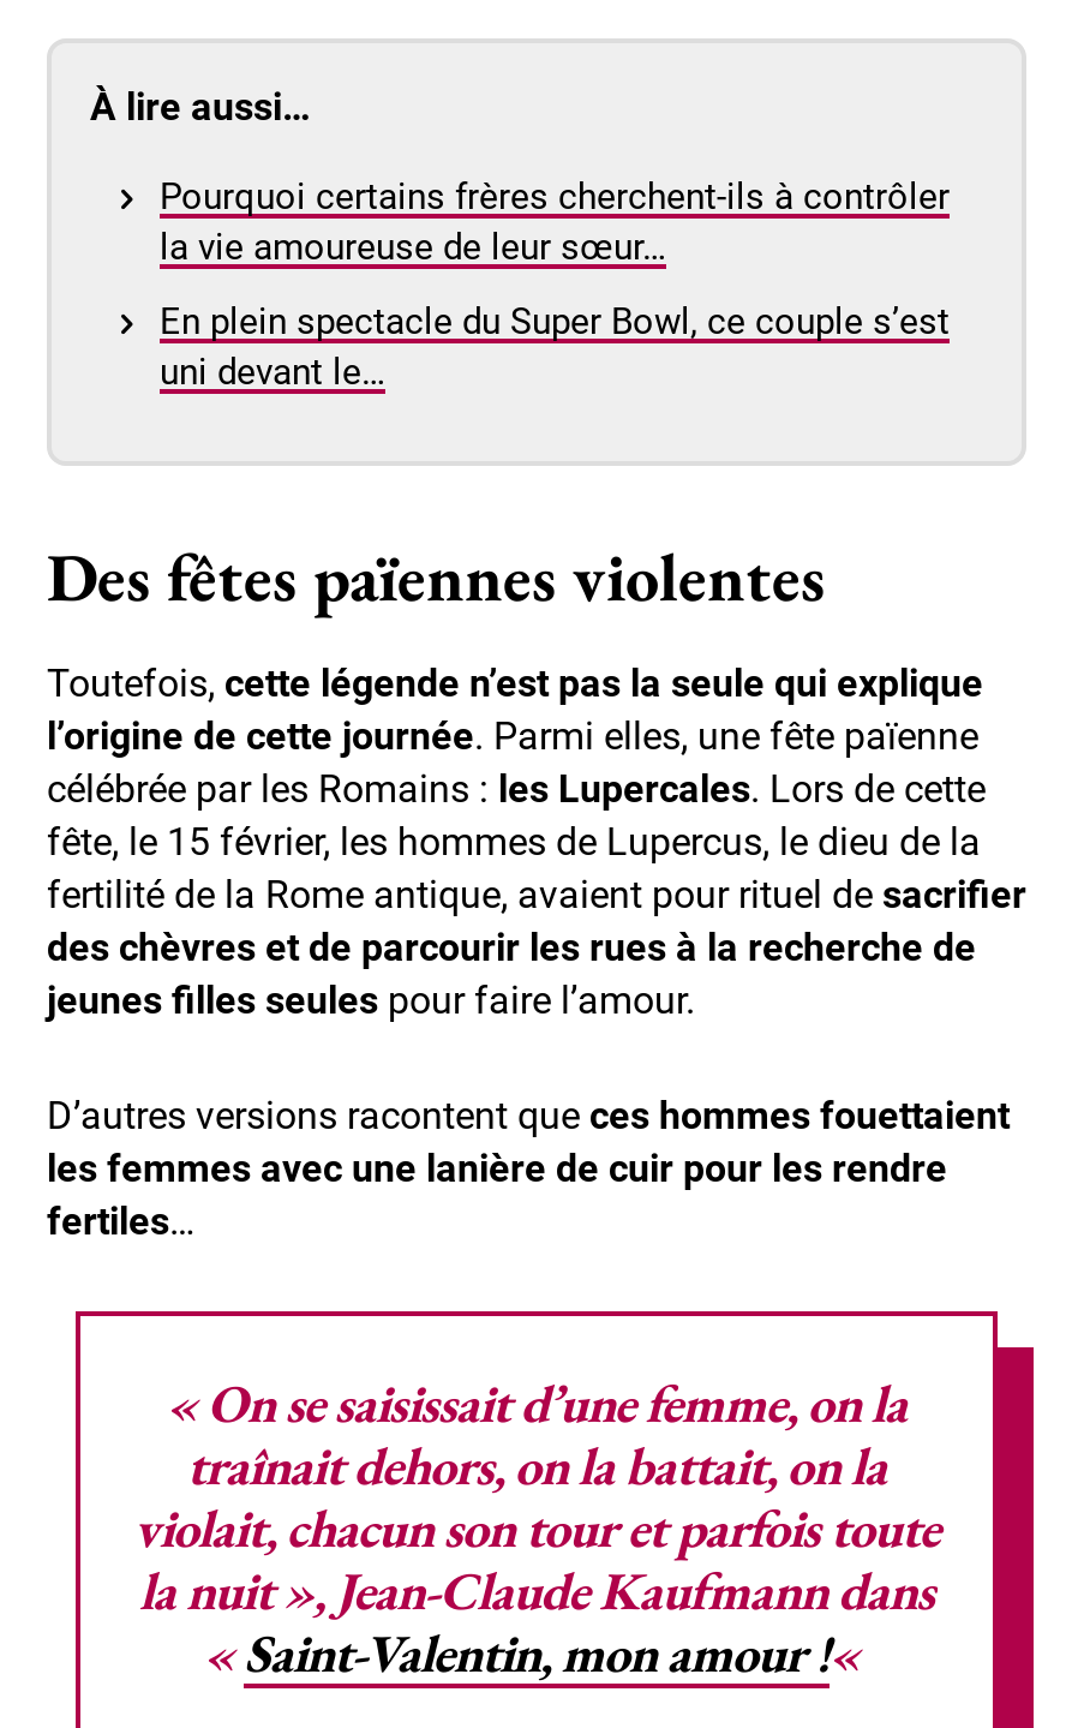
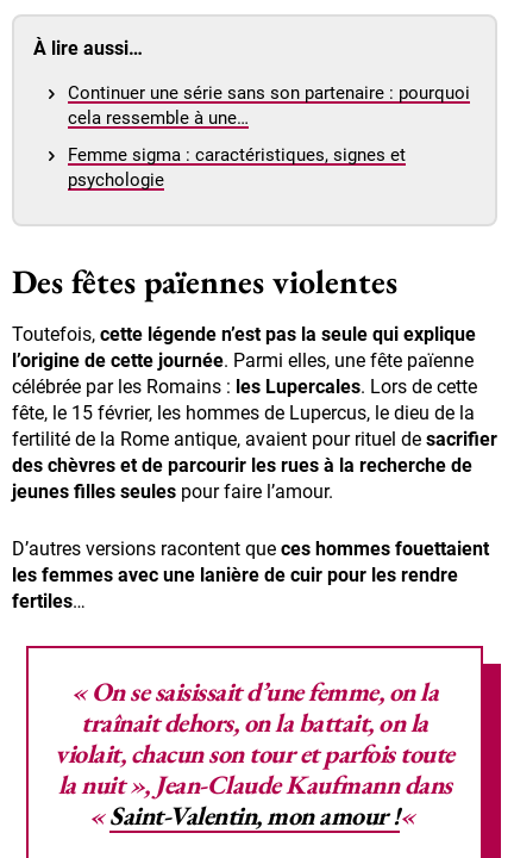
[160,176,950,270] Pourquoi certains frères cherchent-ils à contrôler | la vie amoureuse de leur sœur… -> [68,83,470,129] Continuer une série sans son partenaire : pourquoi | cela ressemble à une…
[160,301,950,395] En plein spectacle du Super Bowl, ce couple s’est | uni devant le… -> [68,145,406,191] Femme sigma : caractéristiques, signes et | psychologie

